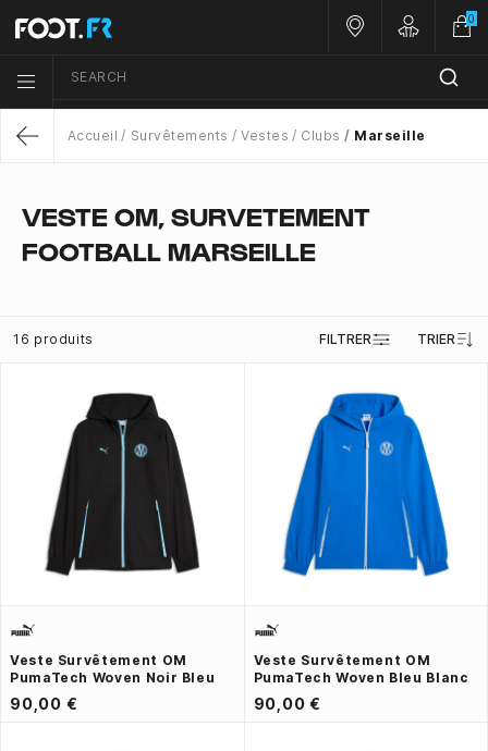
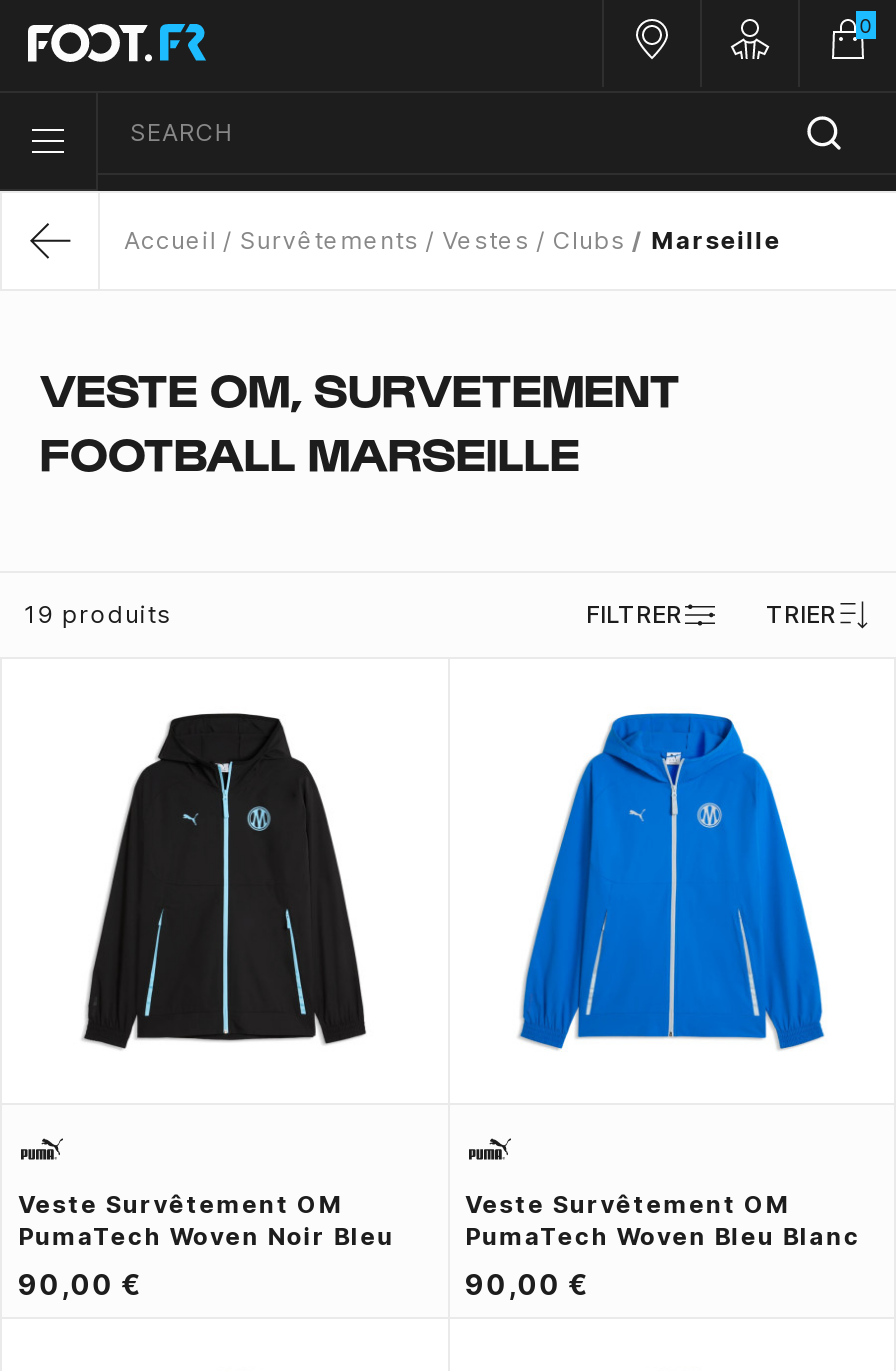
[13,330,94,347] 16 produits -> [24,598,172,628] 19 produits

